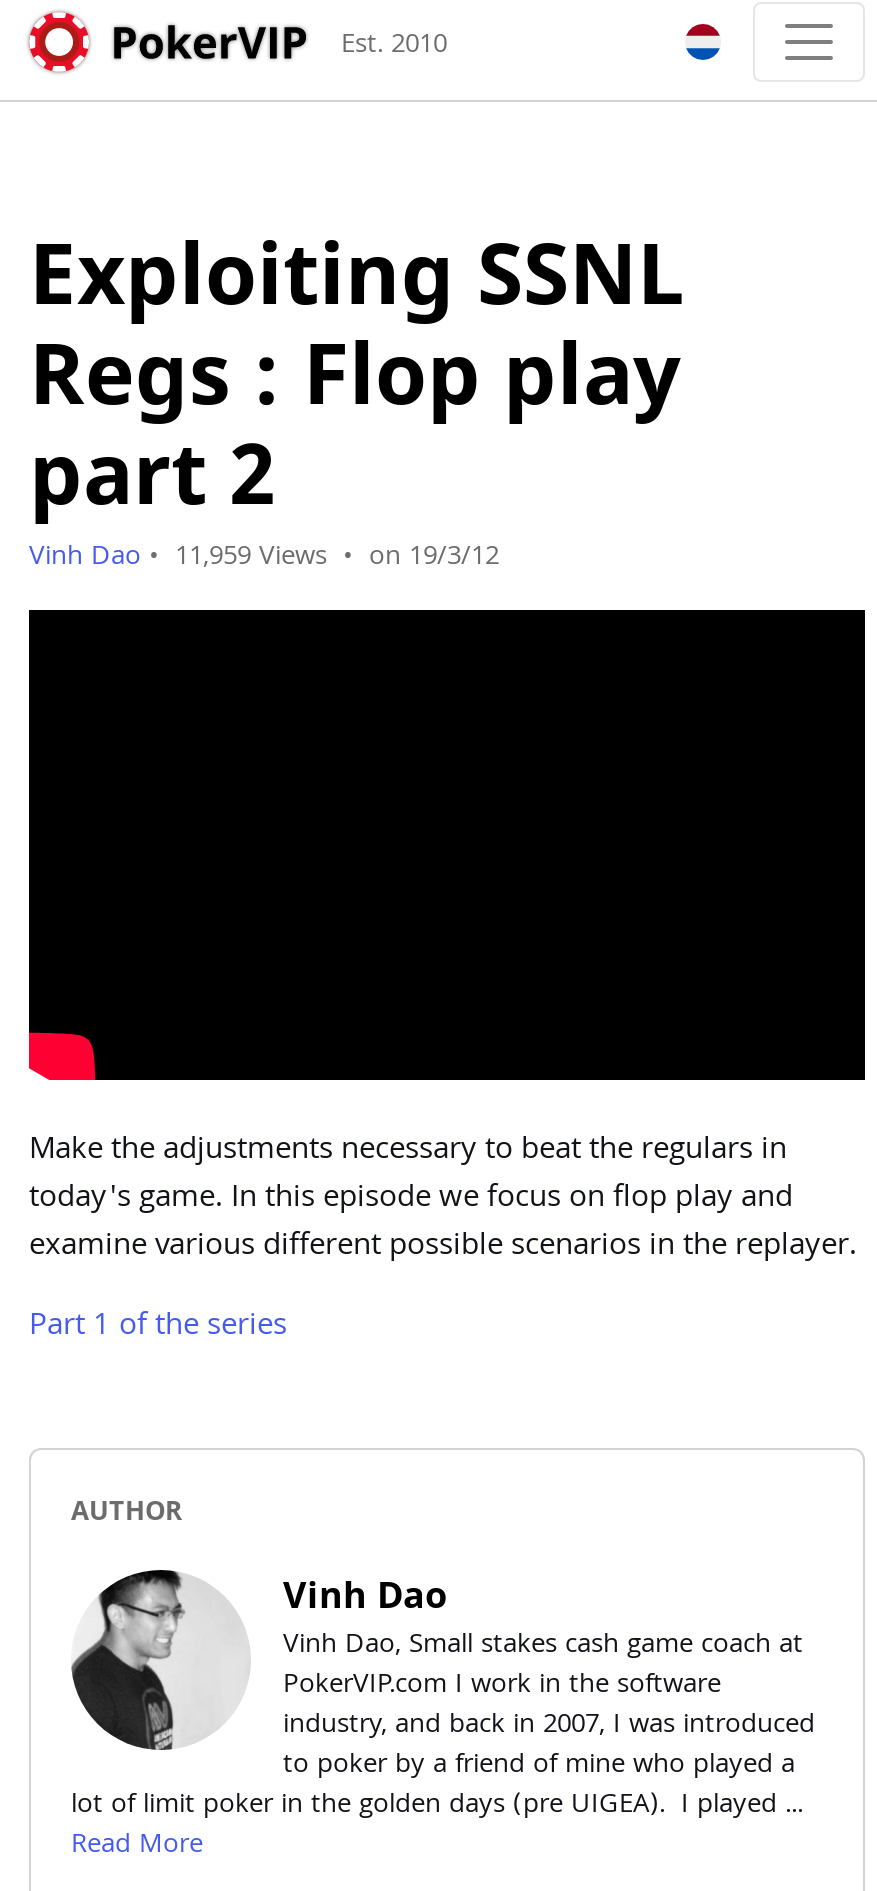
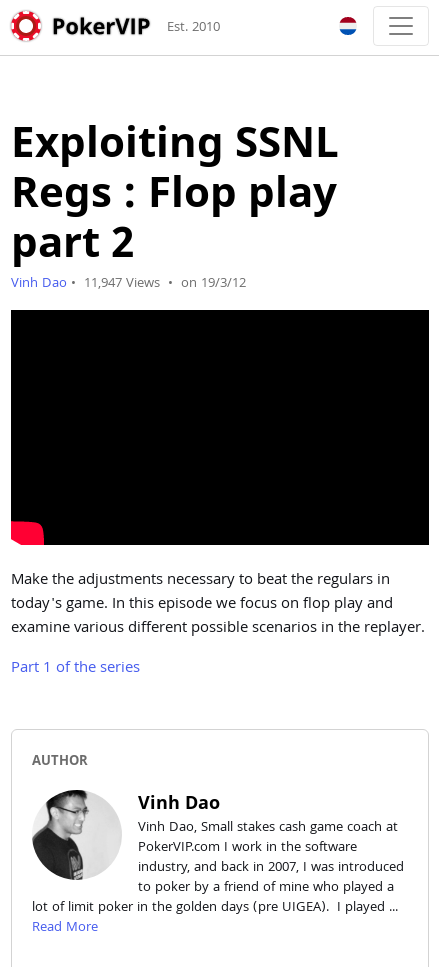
[29,536,499,580] Vinh Dao • 11,959 Views • on 19/3/12 -> [11,273,246,295] Vinh Dao • 11,947 Views • on 19/3/12

